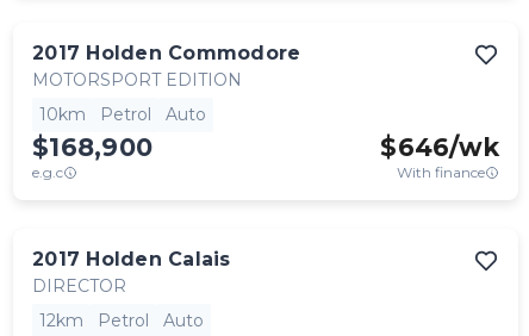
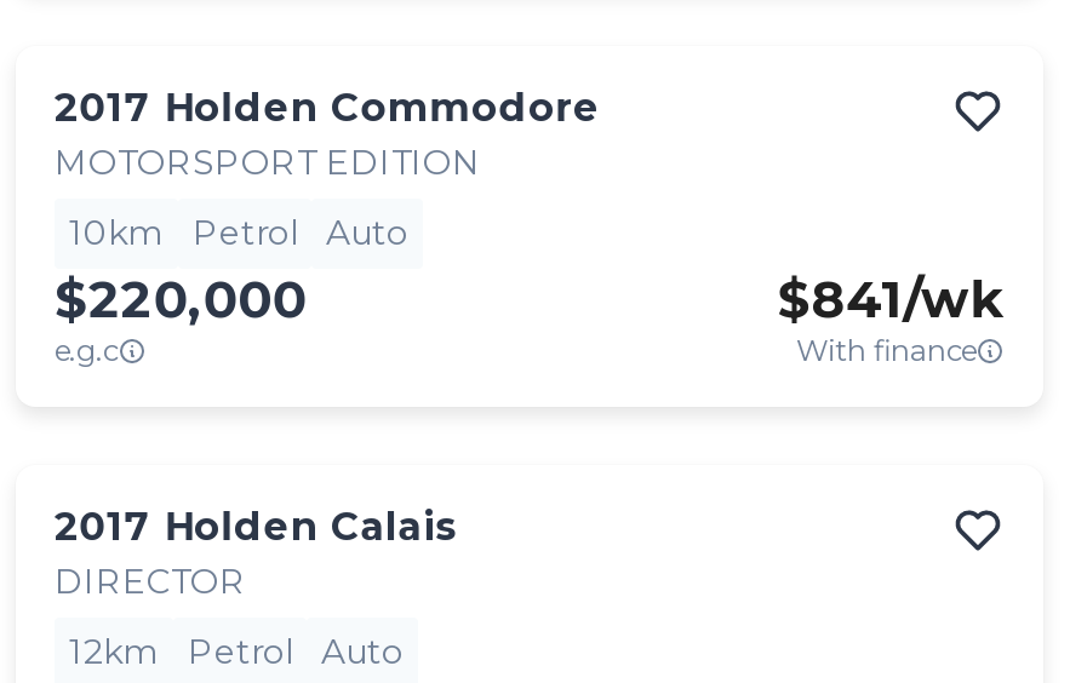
[32,132,153,162] $168,900 -> [55,269,307,329] $220,000
[380,132,499,162] $646/wk -> [777,269,1005,329] $841/wk

